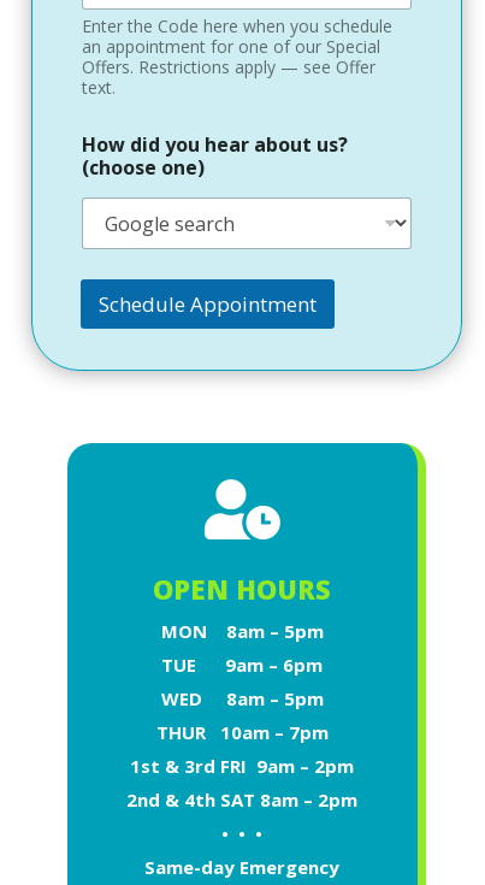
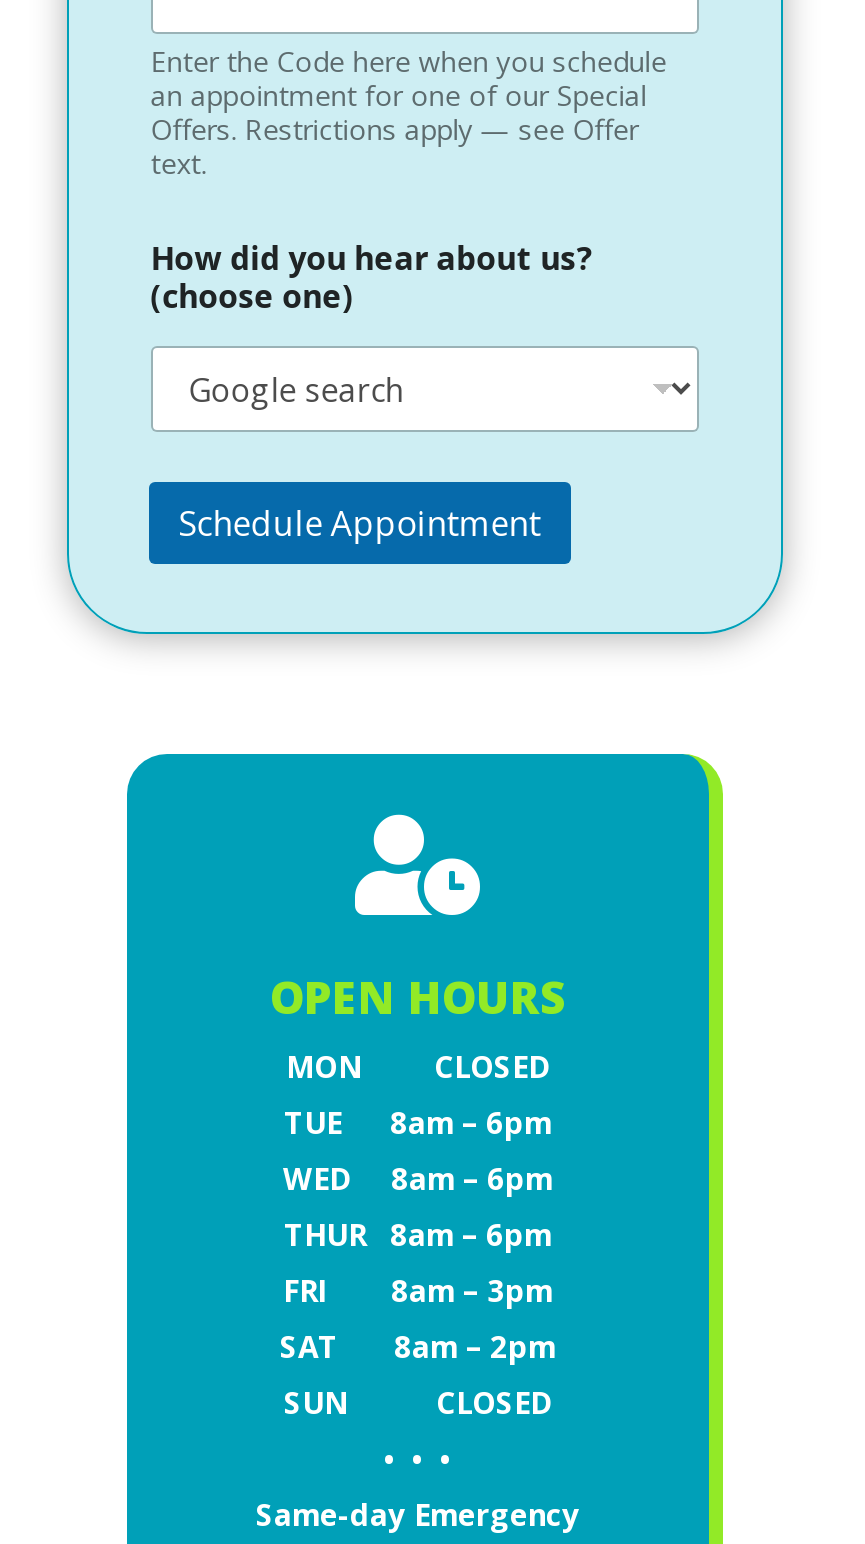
[127,619,358,812] MON 8am – 5pm | TUE 9am – 6pm | WED 8am – 5pm | THUR 10am – 7pm | 1st & 3rd FRI 9am – 2pm | 2nd & 4th SAT 8am – 2pm -> [280,1047,556,1423] MON CLOSED | TUE 8am – 6pm | WED 8am – 6pm | THUR 8am – 6pm | FRI 8am – 3pm | SAT 8am – 2pm | SUN CLOSED

